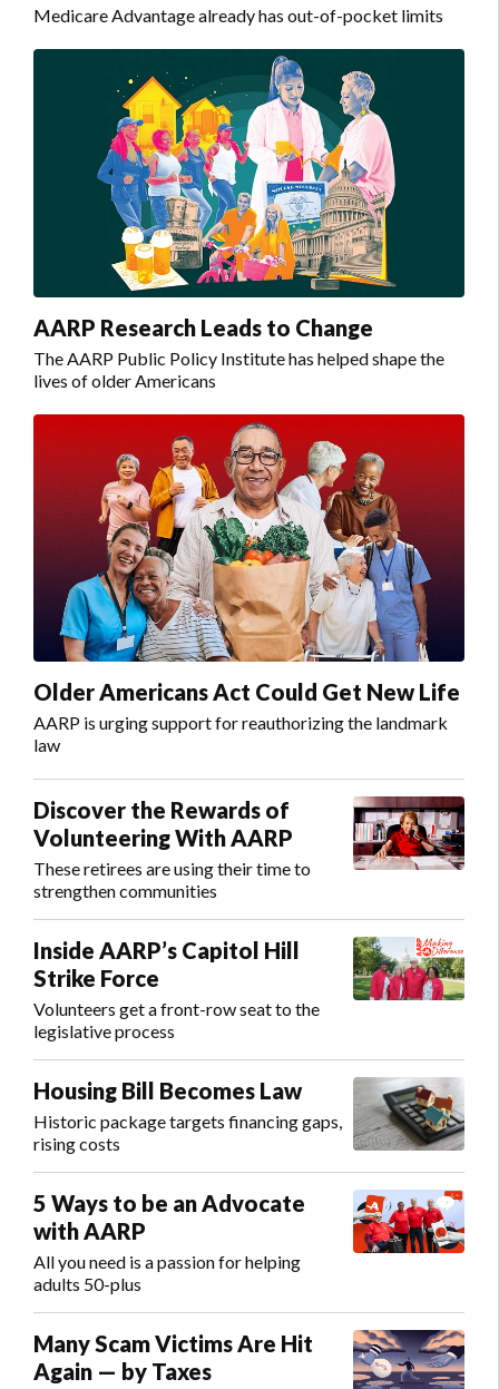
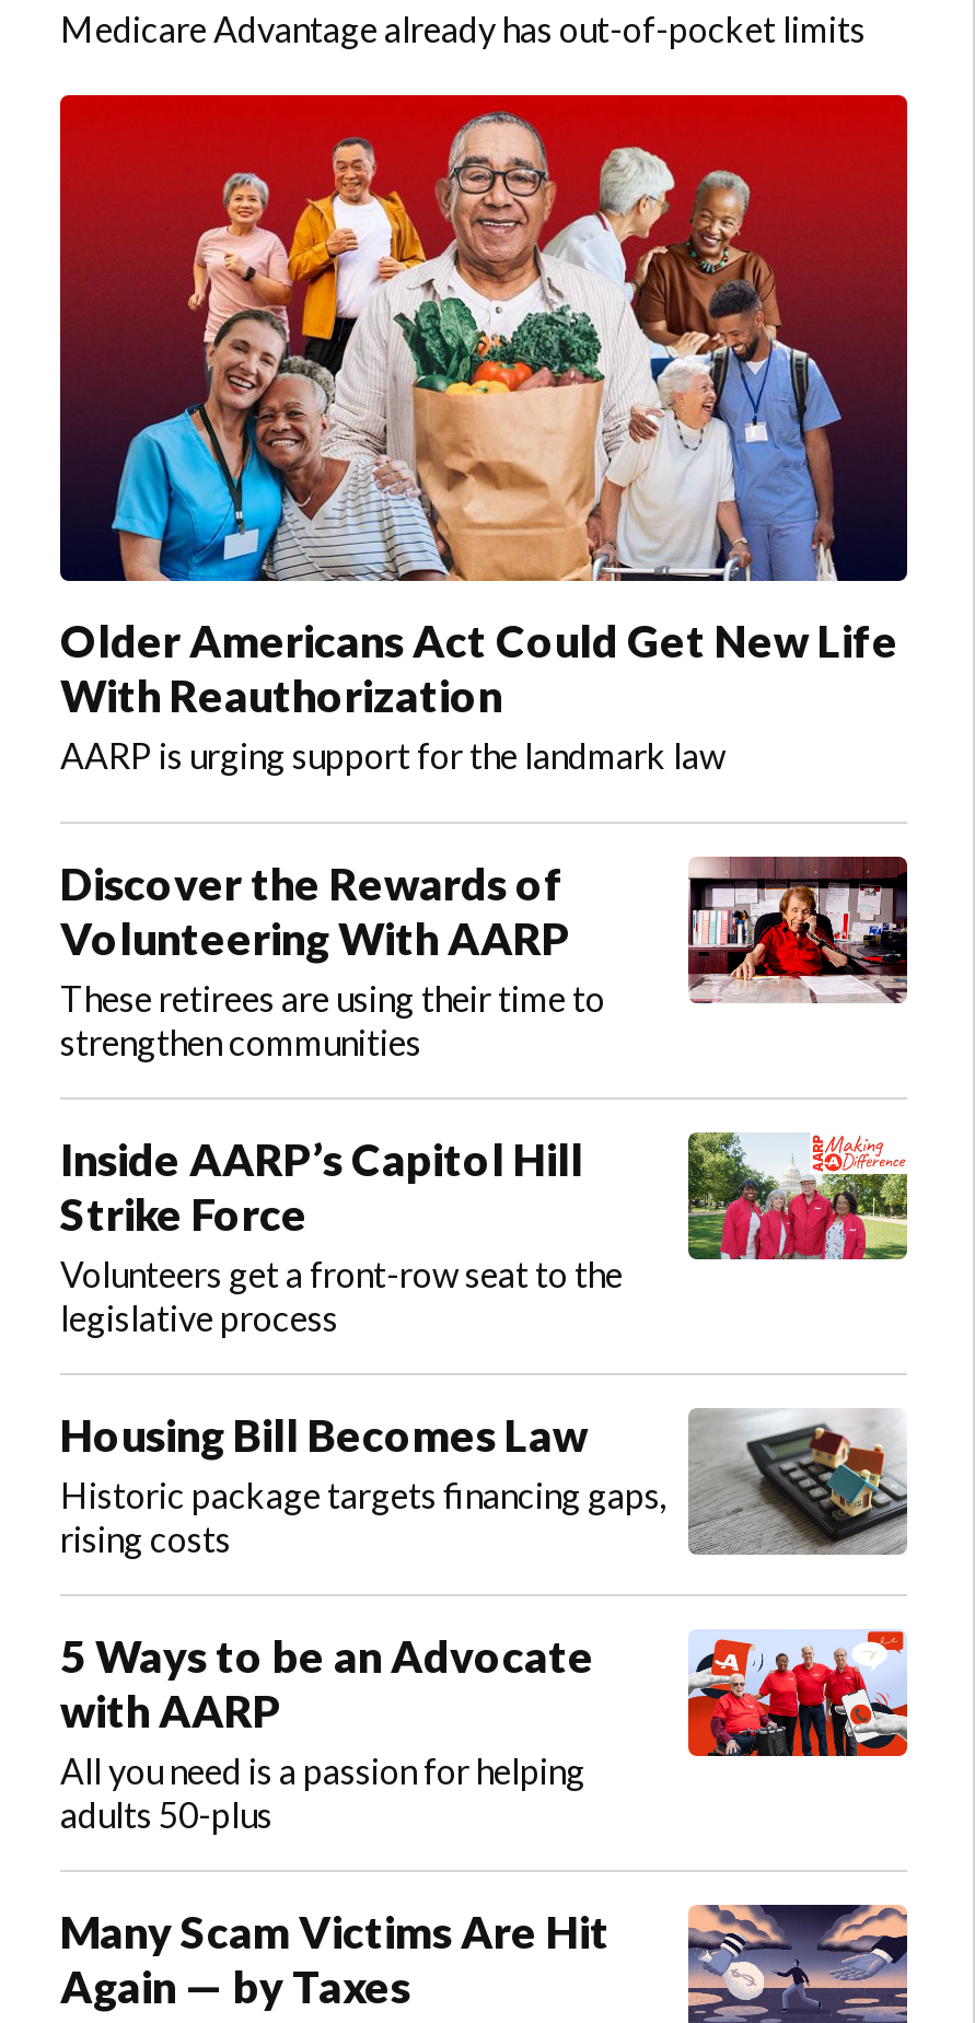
[32,48,466,390] [image] | AARP Research Leads to Change | The AARP Public Policy Institute has helped shape the | lives of older Americans -> none
[33,711,448,755] AARP is urging support for reauthorizing the landmark | law -> [60,670,726,777] With Reauthorization | AARP is urging support for the landmark law

